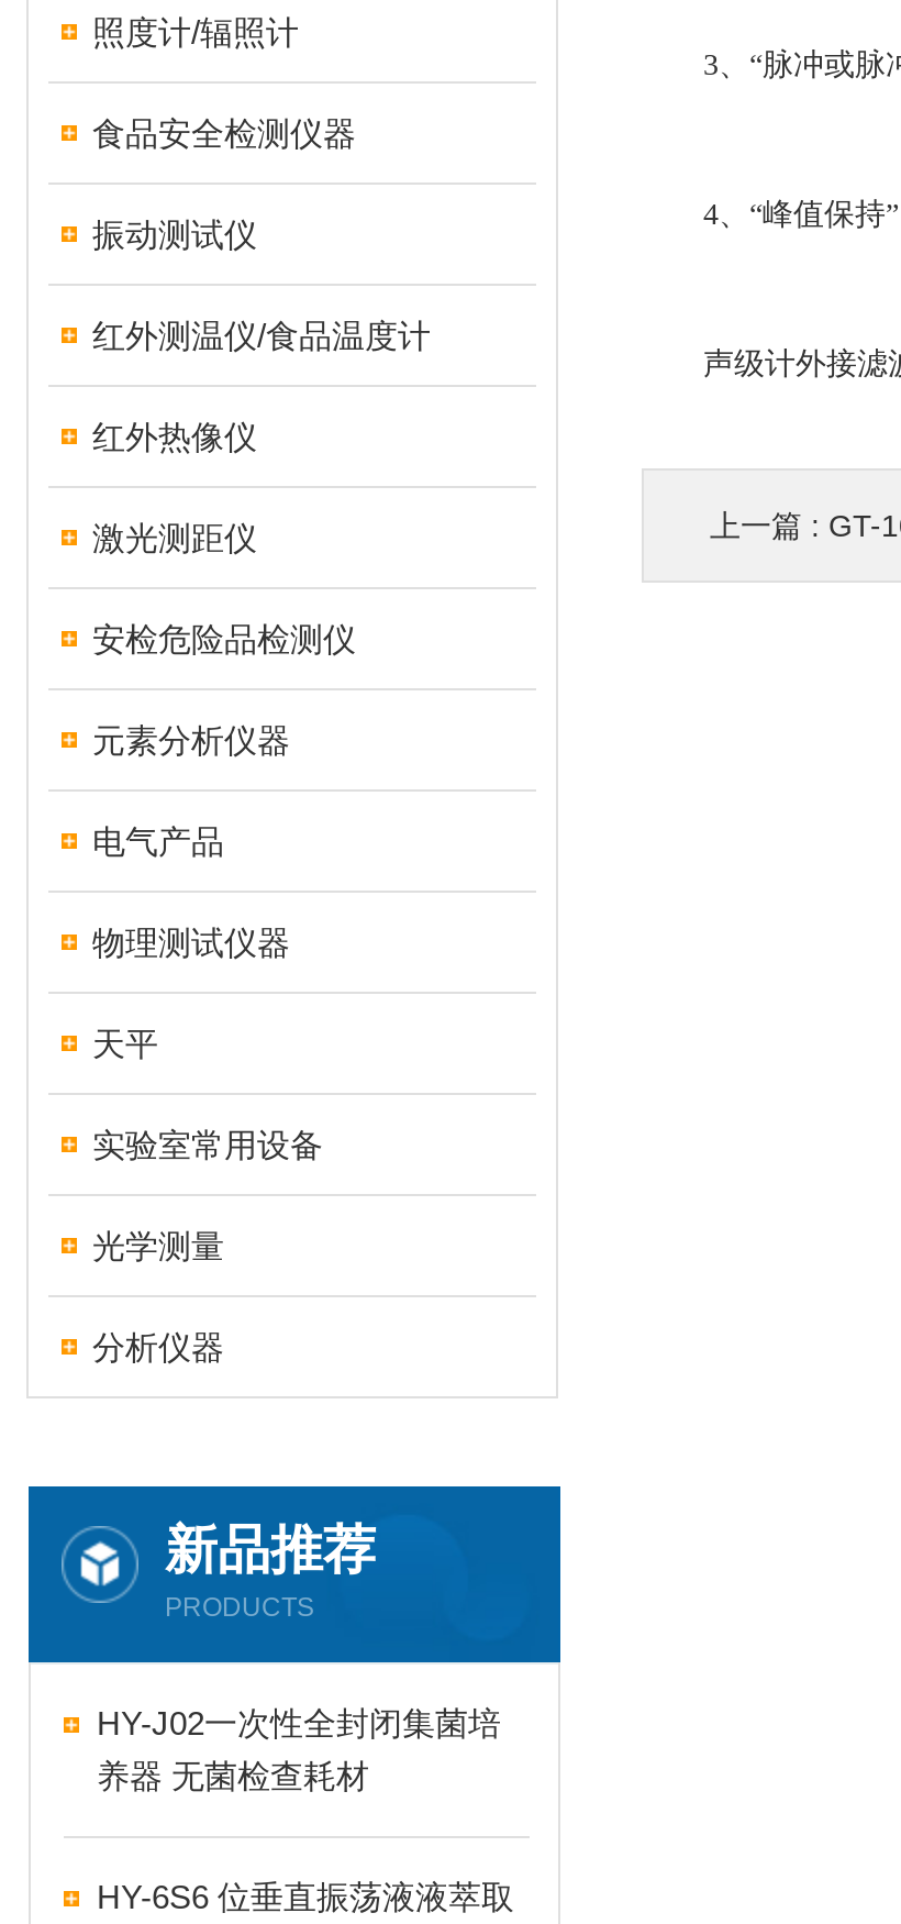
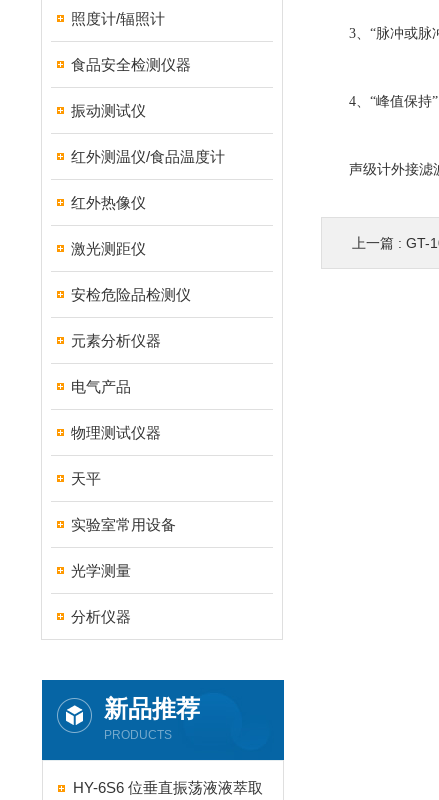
[97,1704,501,1794] HY-J02一次性全封闭集菌培 | 养器 无菌检查耗材 -> none

